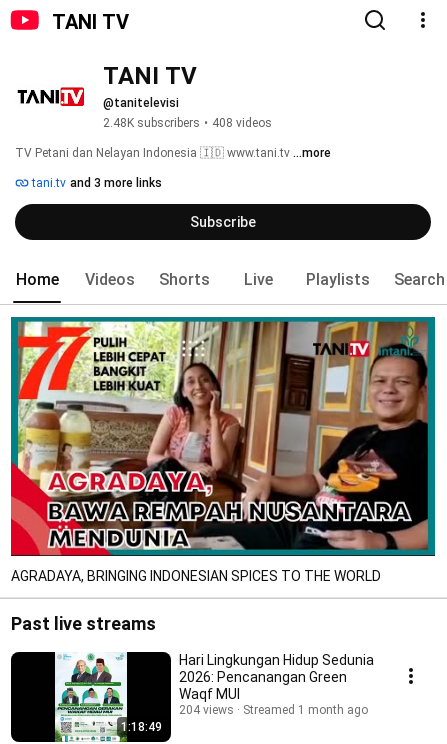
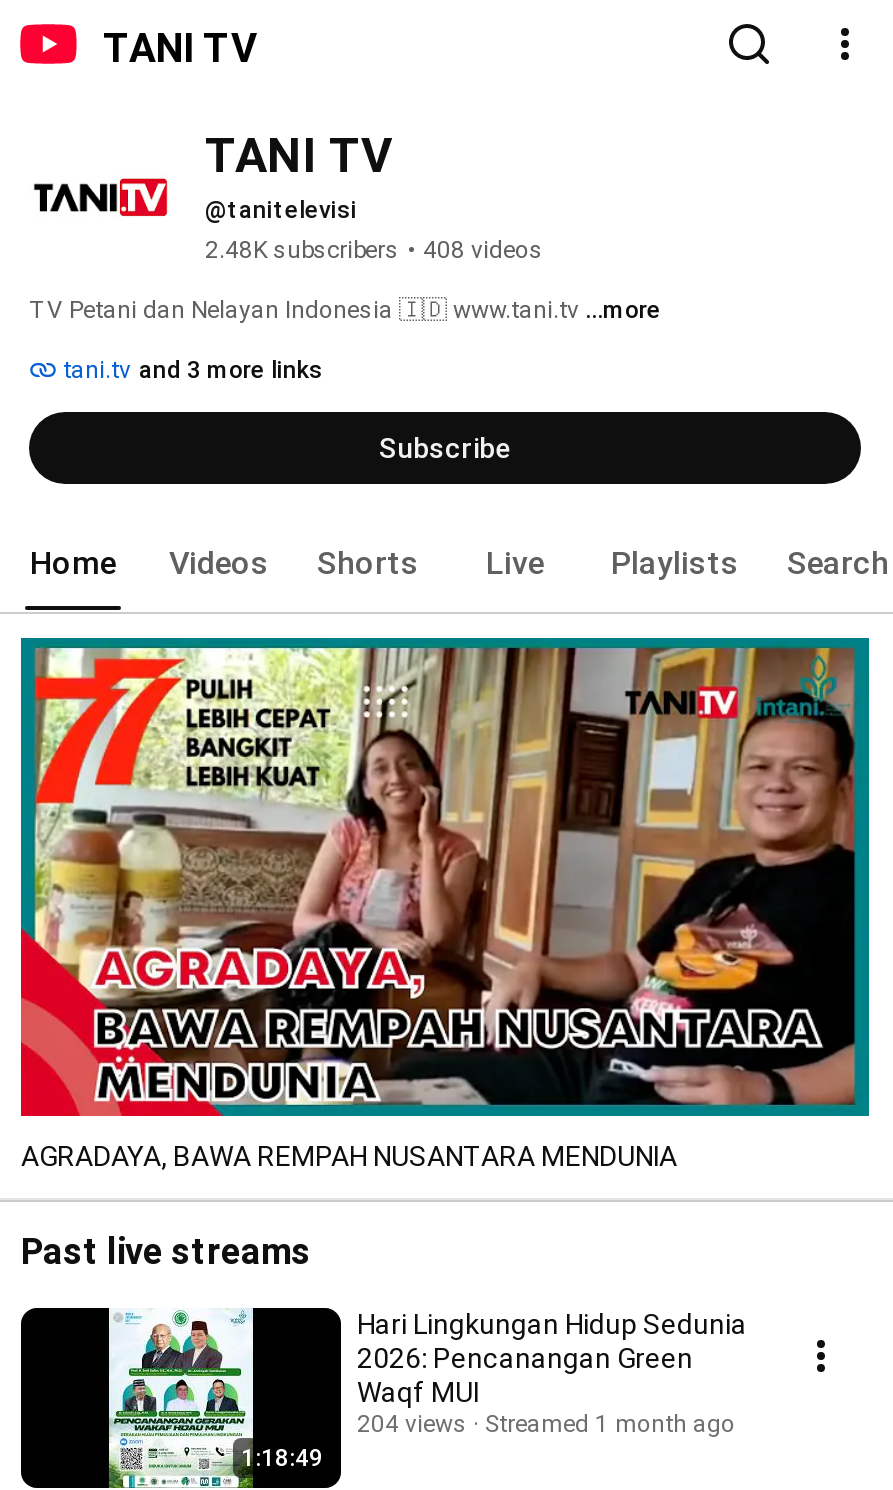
[11,567,381,583] AGRADAYA, BRINGING INDONESIAN SPICES TO THE WORLD -> [21,1139,677,1171] AGRADAYA, BAWA REMPAH NUSANTARA MENDUNIA

